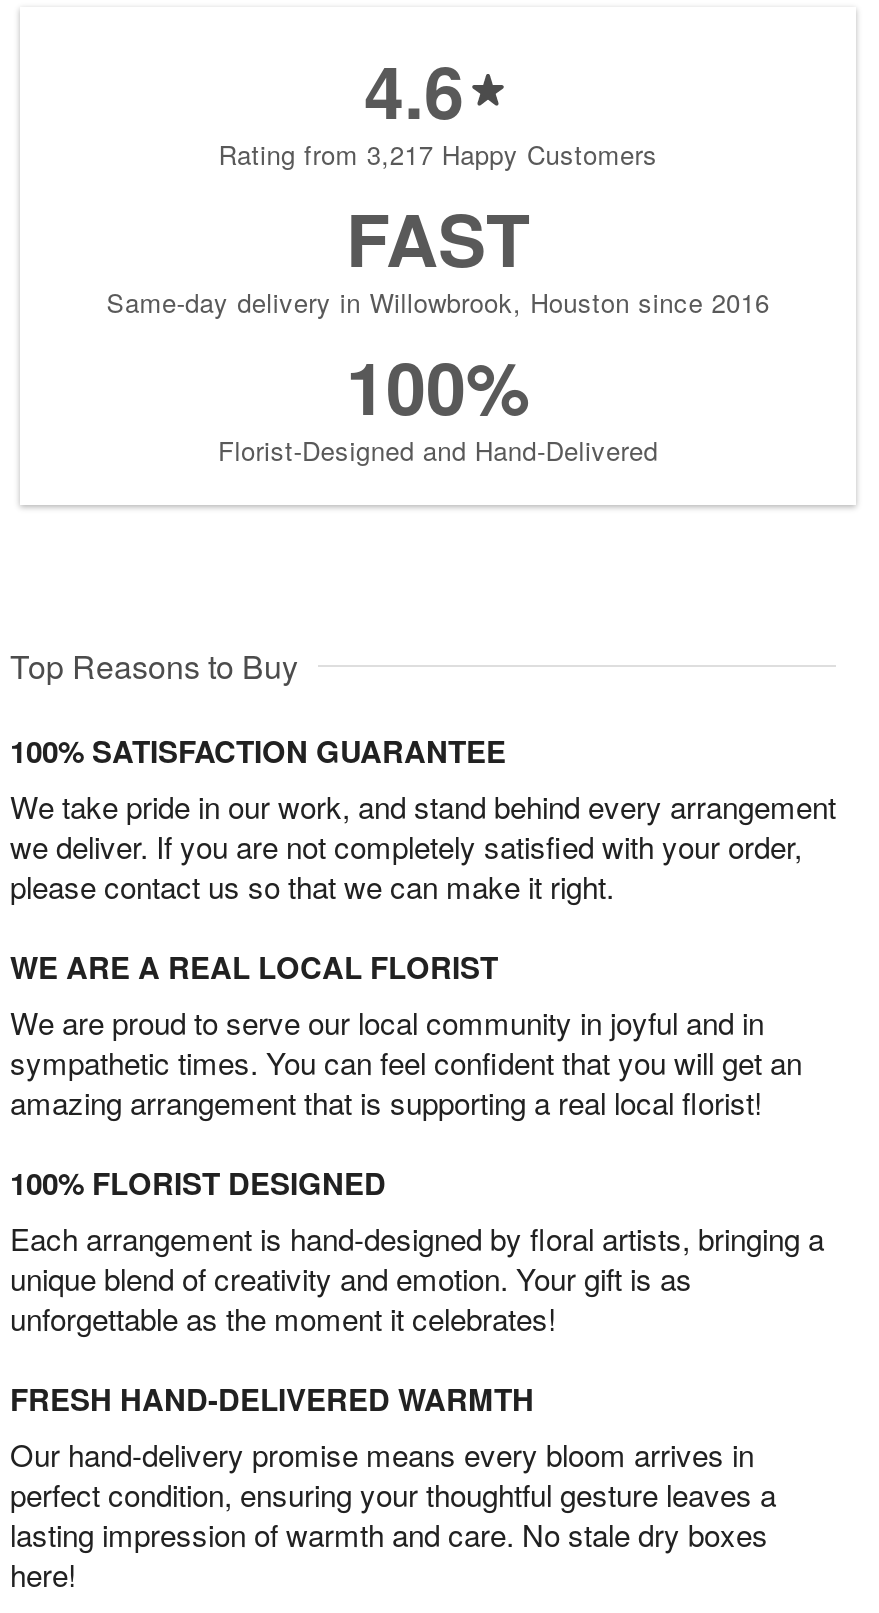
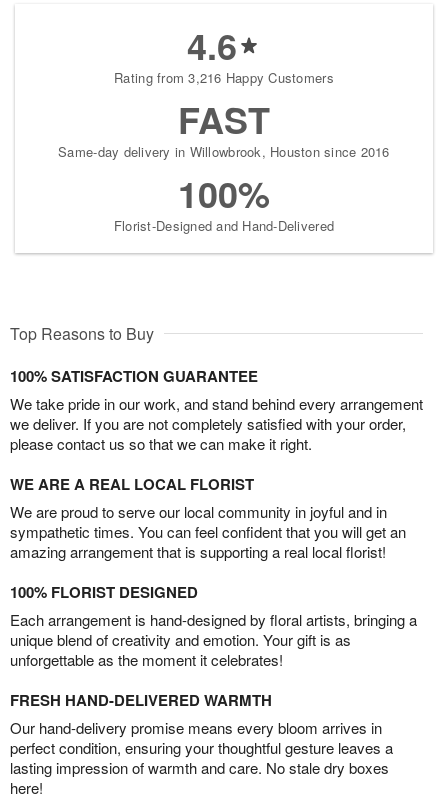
[218,136,658,174] Rating from 3,217 Happy Customers -> [114,68,334,87] Rating from 3,216 Happy Customers

